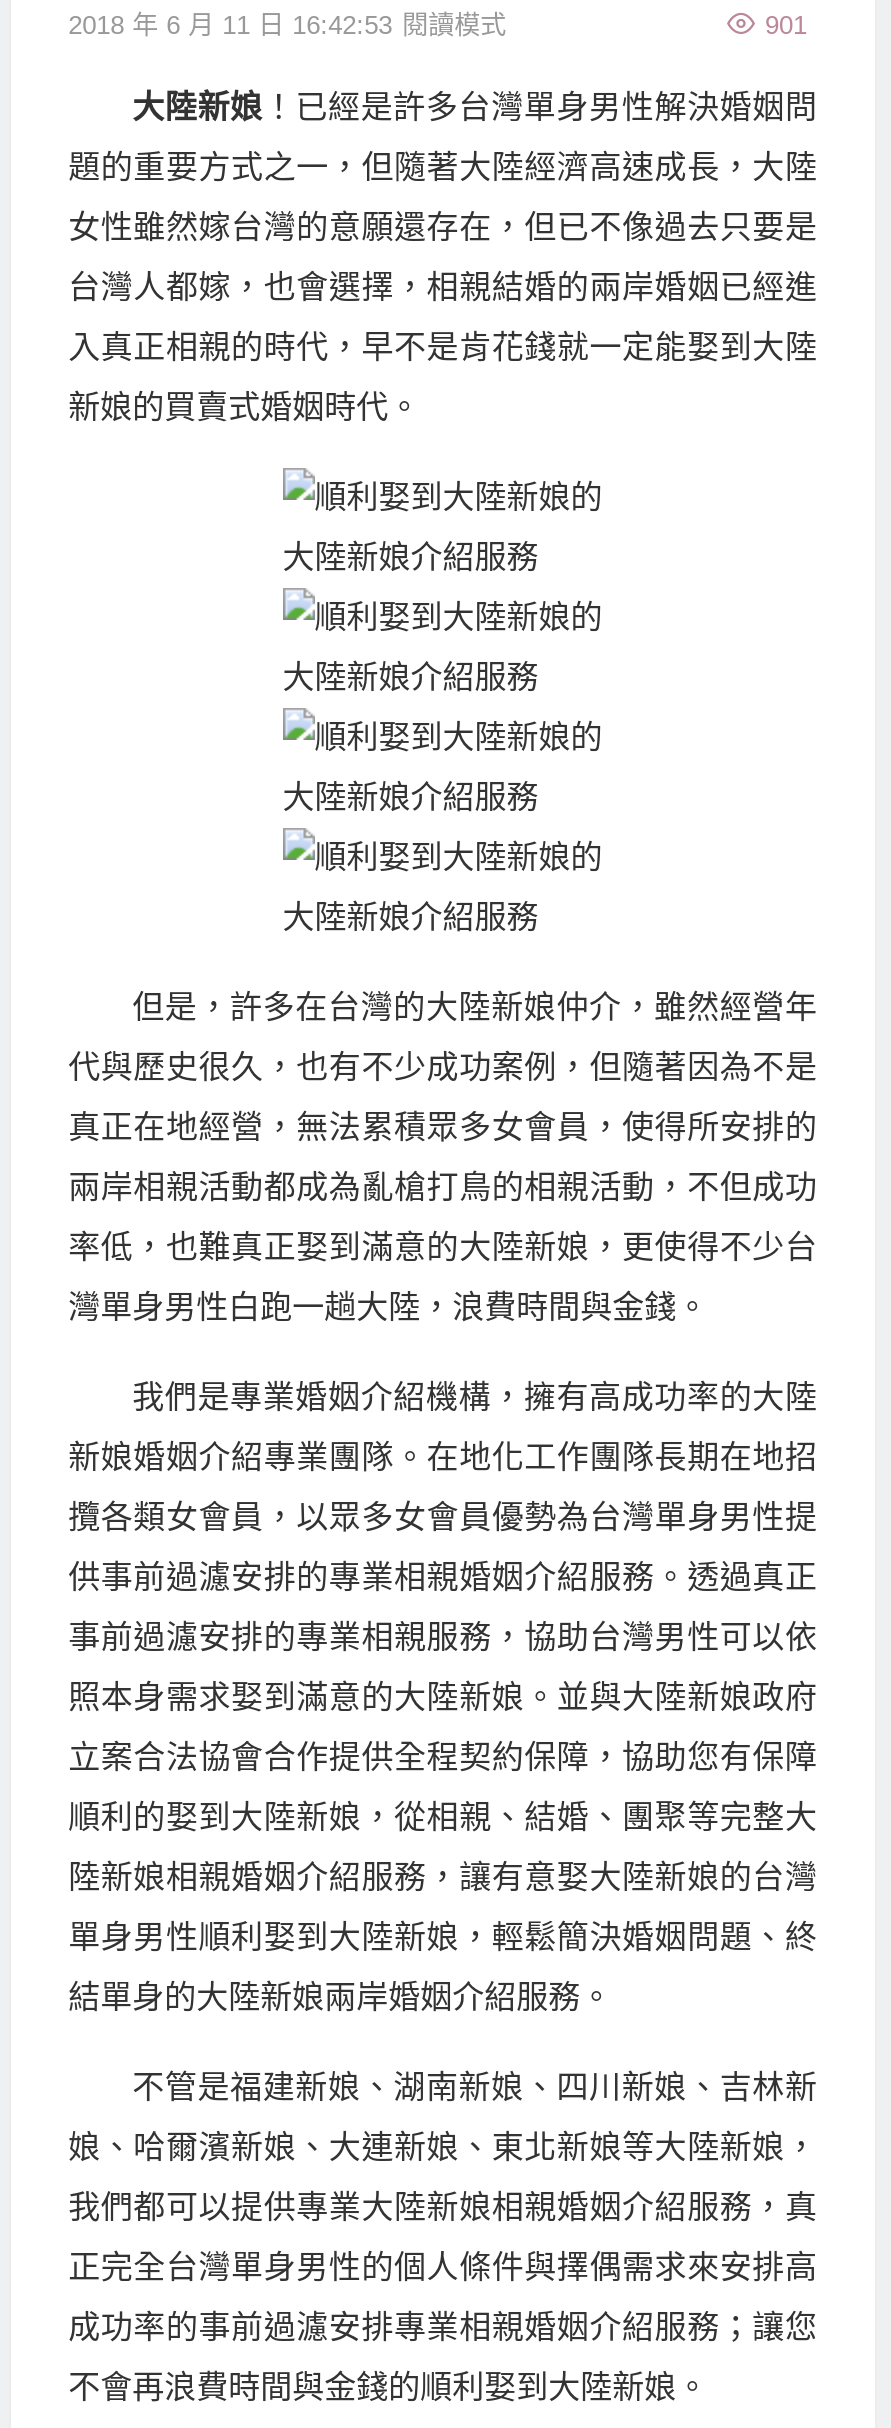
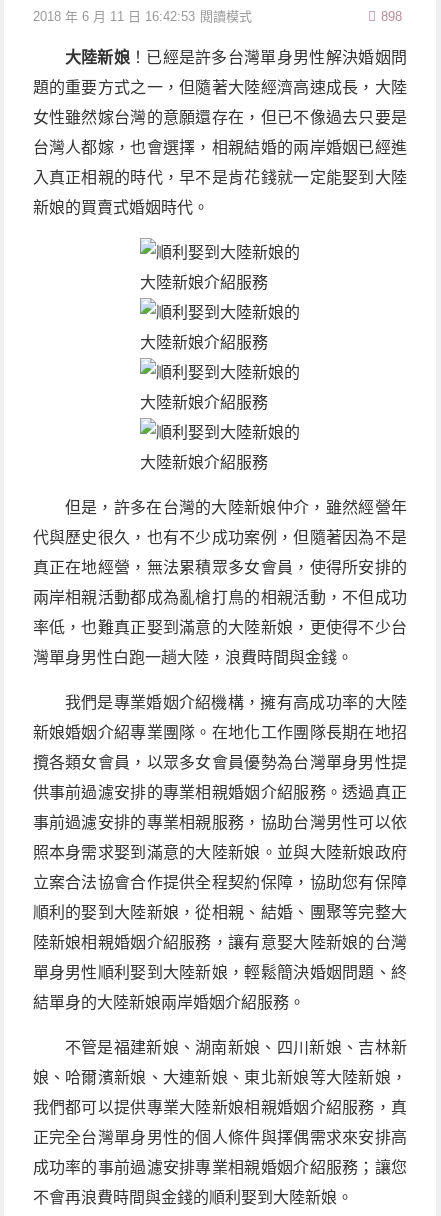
[765,10,807,40] 901 -> [381,9,402,24] 898

